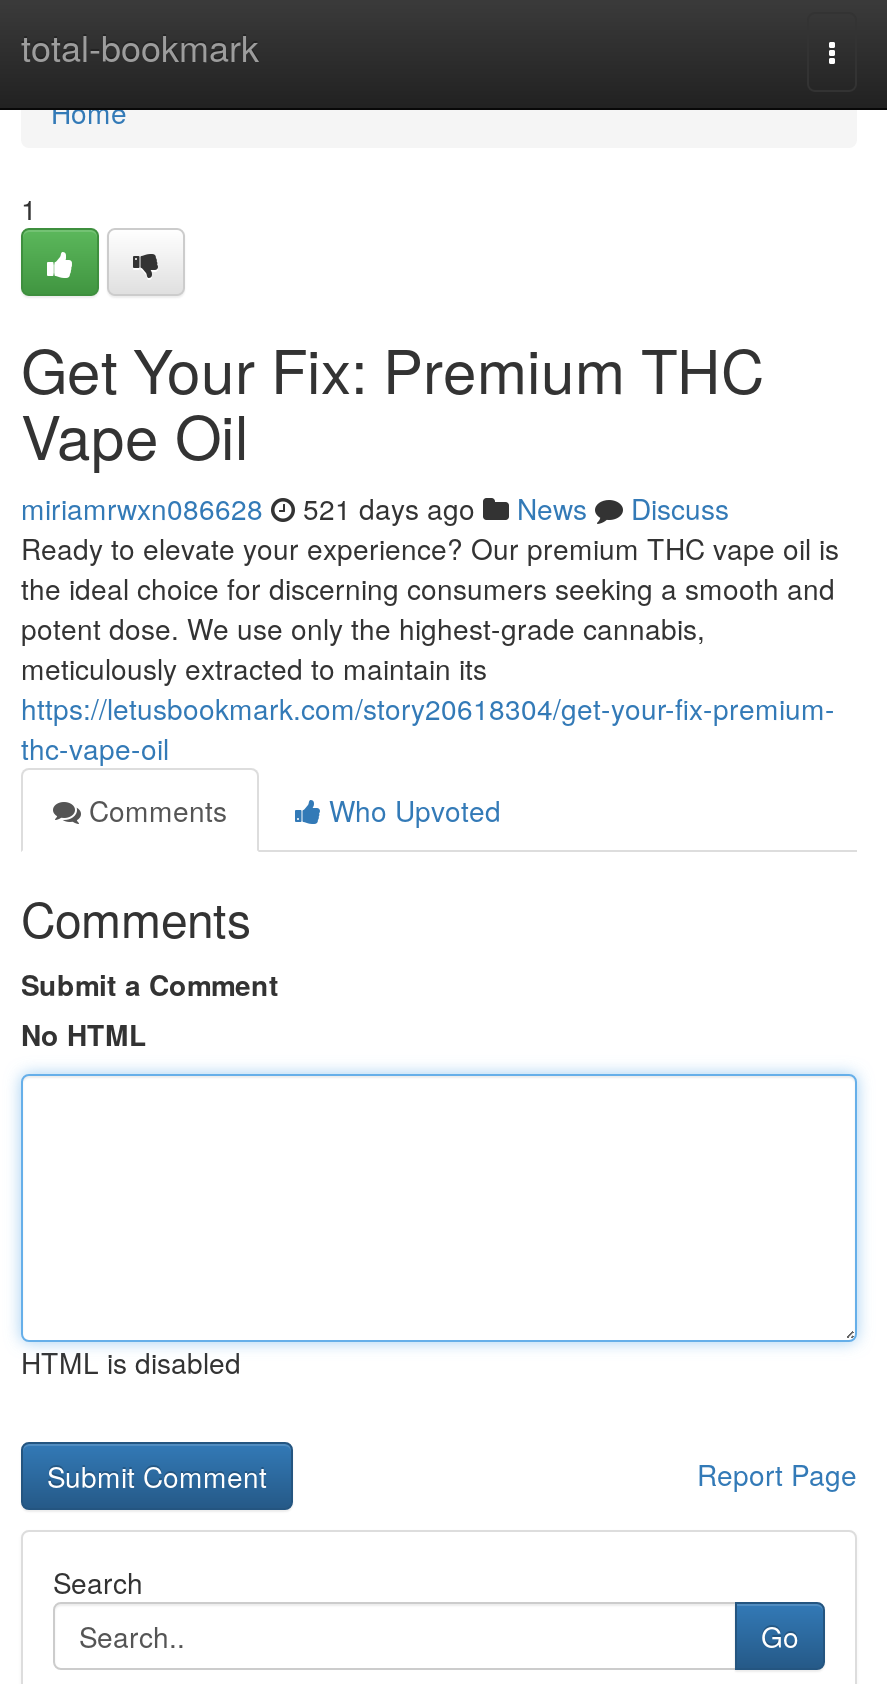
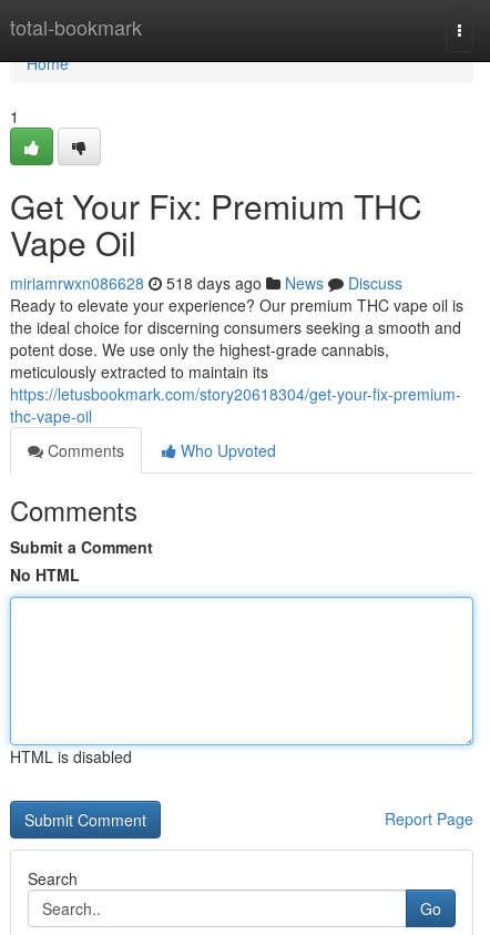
[21,488,729,528] miriamrwxn086628 521 days ago News Discuss -> [10,272,402,294] miriamrwxn086628 518 days ago News Discuss

